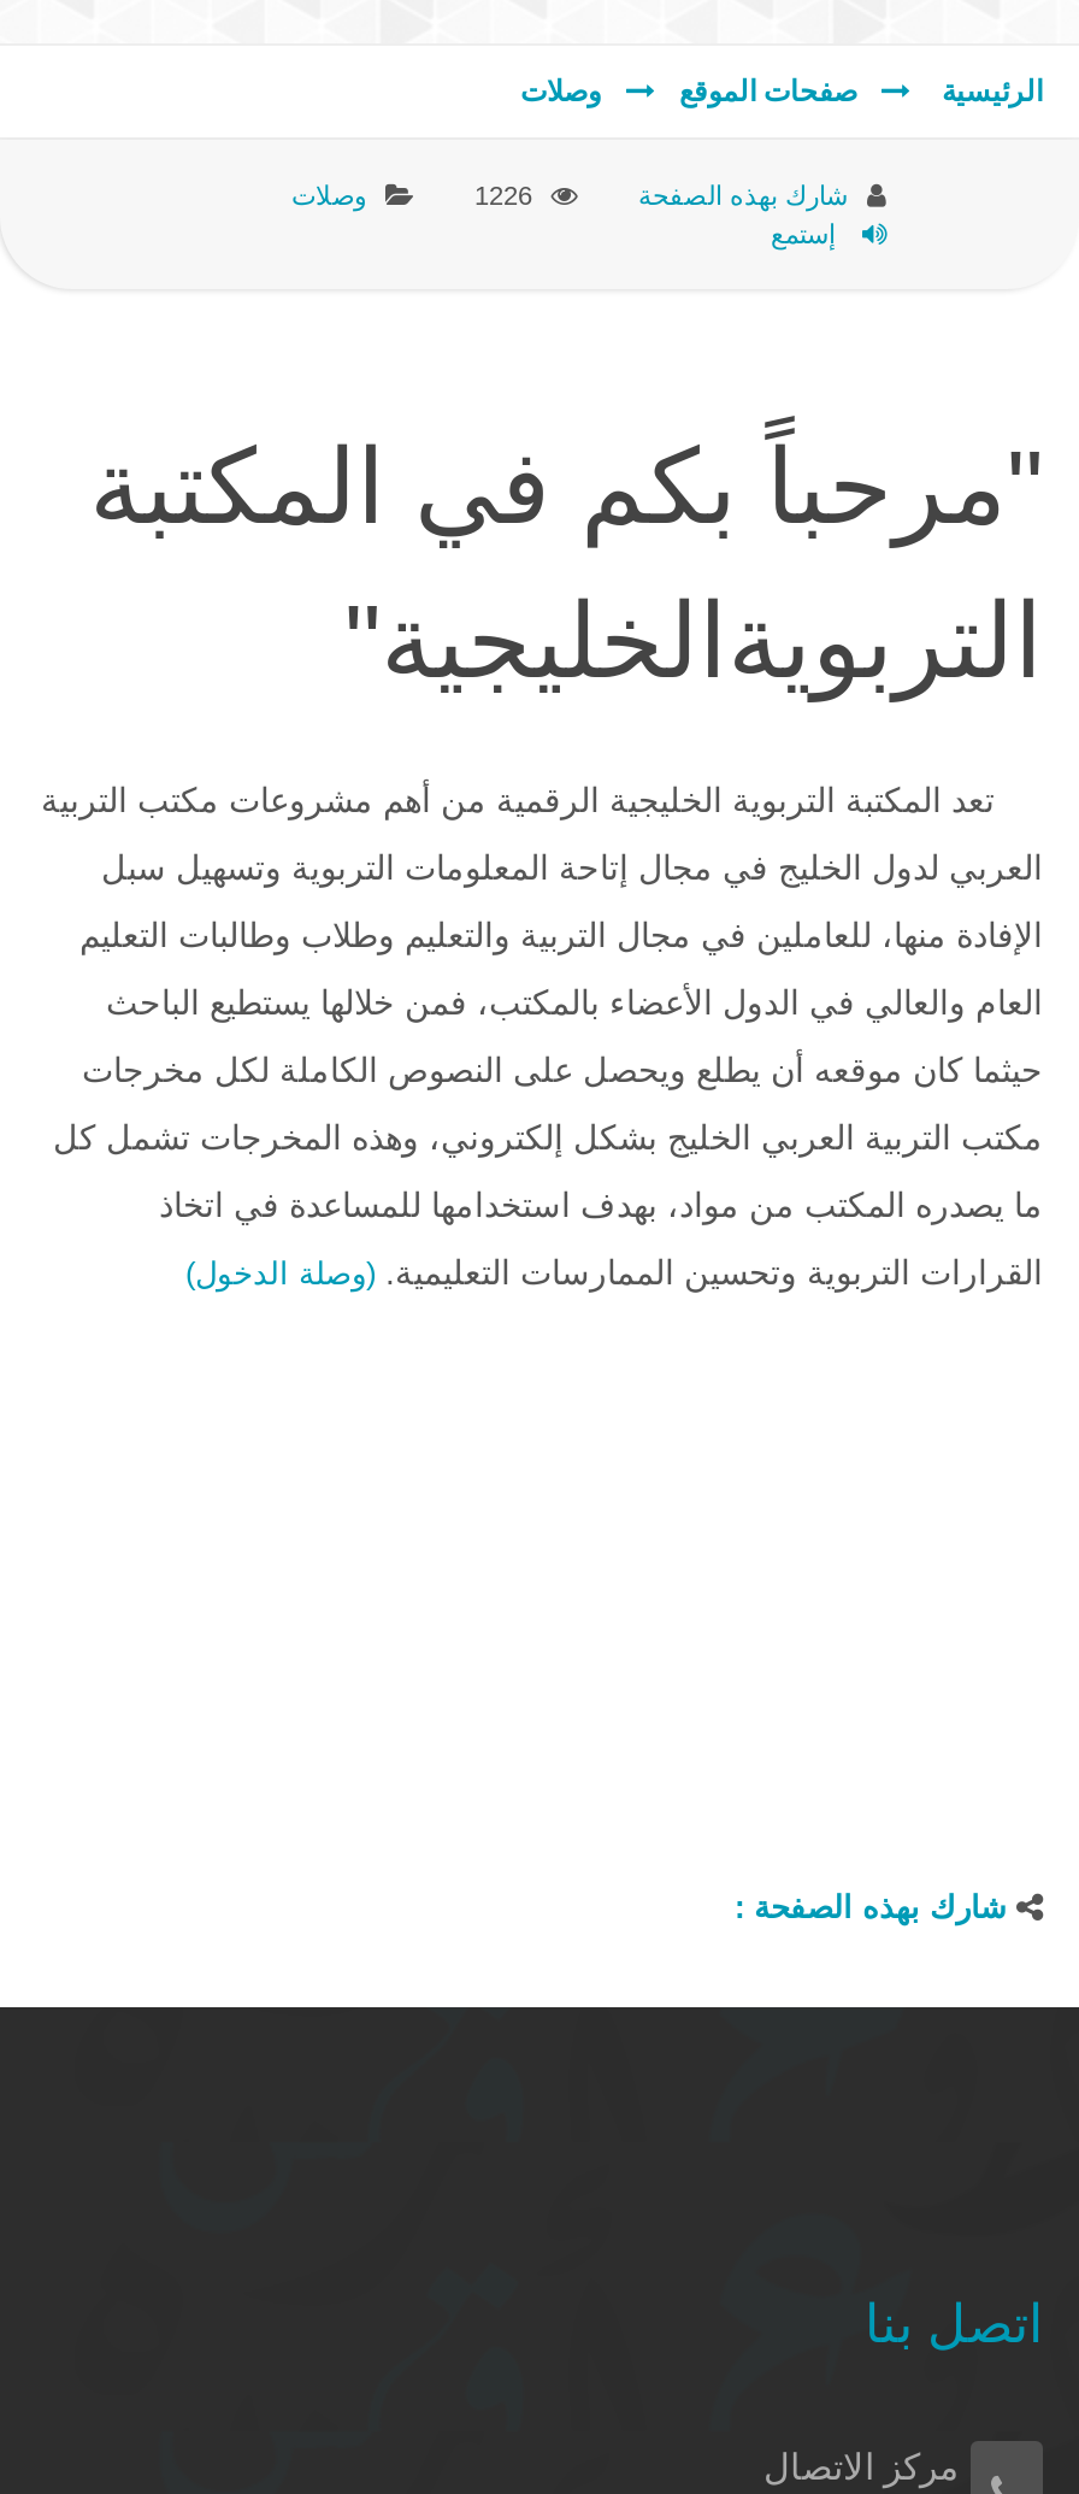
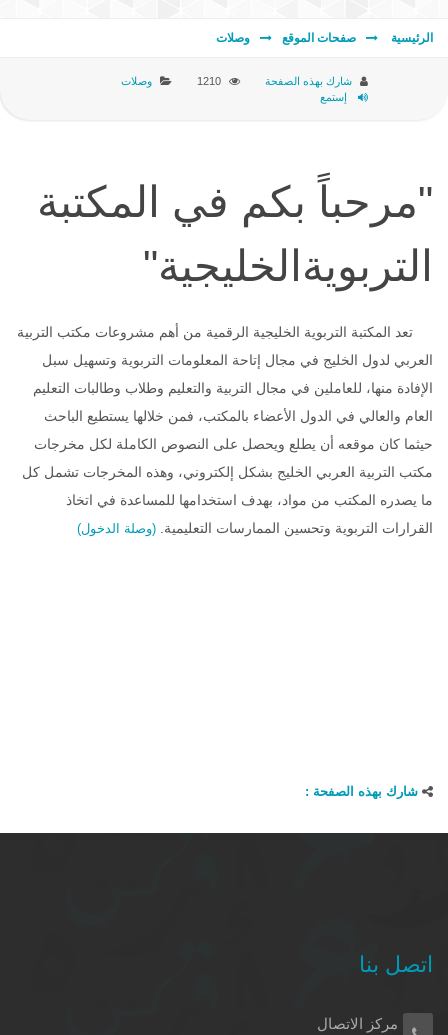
[474,181,532,210] 1226 -> [197,75,221,87] 1210

